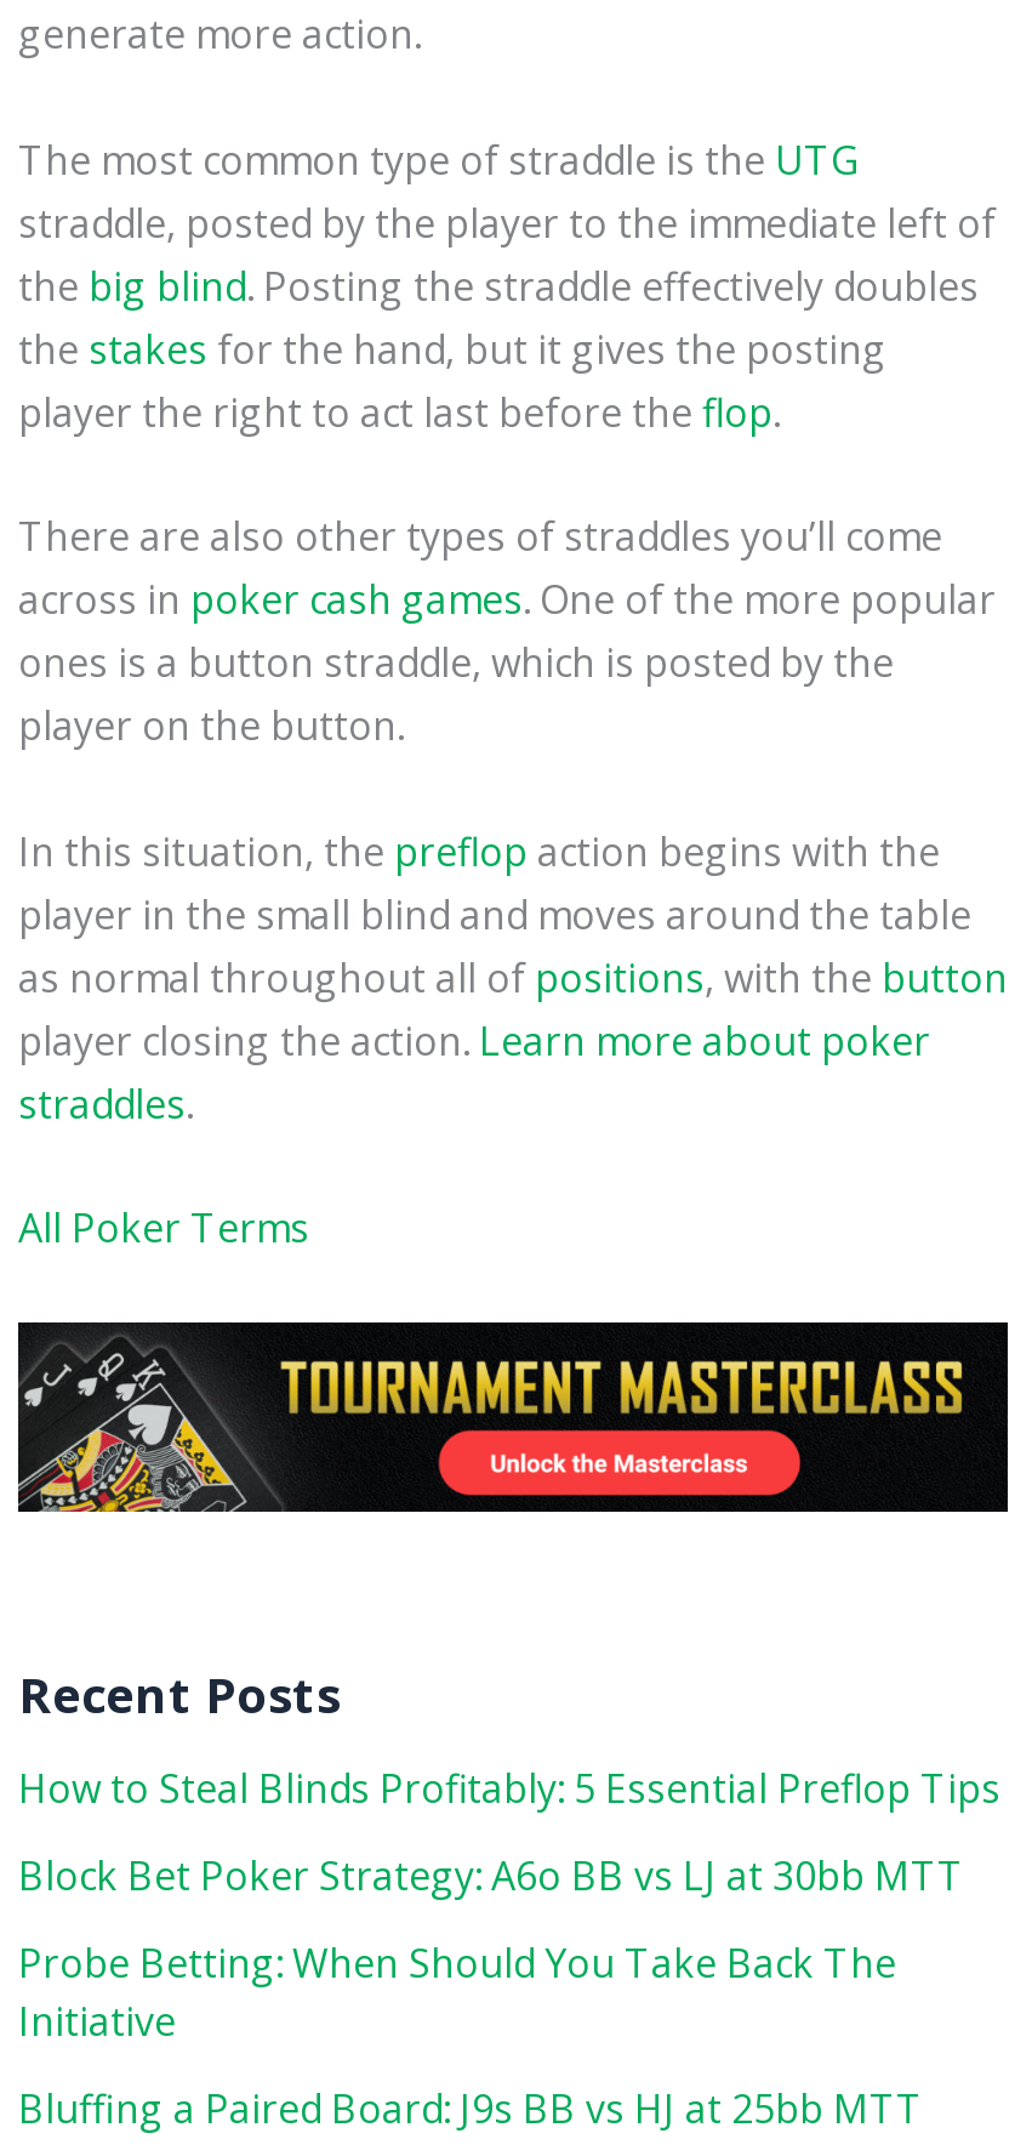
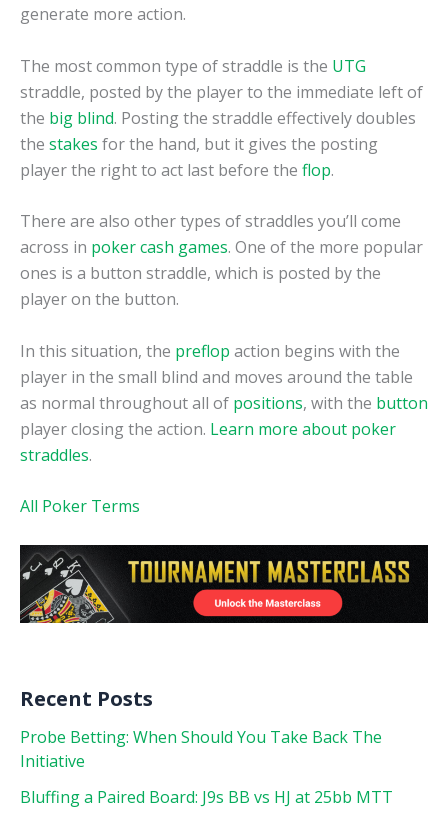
[18,1763,1000,1903] How to Steal Blinds Profitably: 5 Essential Preflop Tips | Block Bet Poker Strategy: A6o BB vs LJ at 30bb MTT -> none

